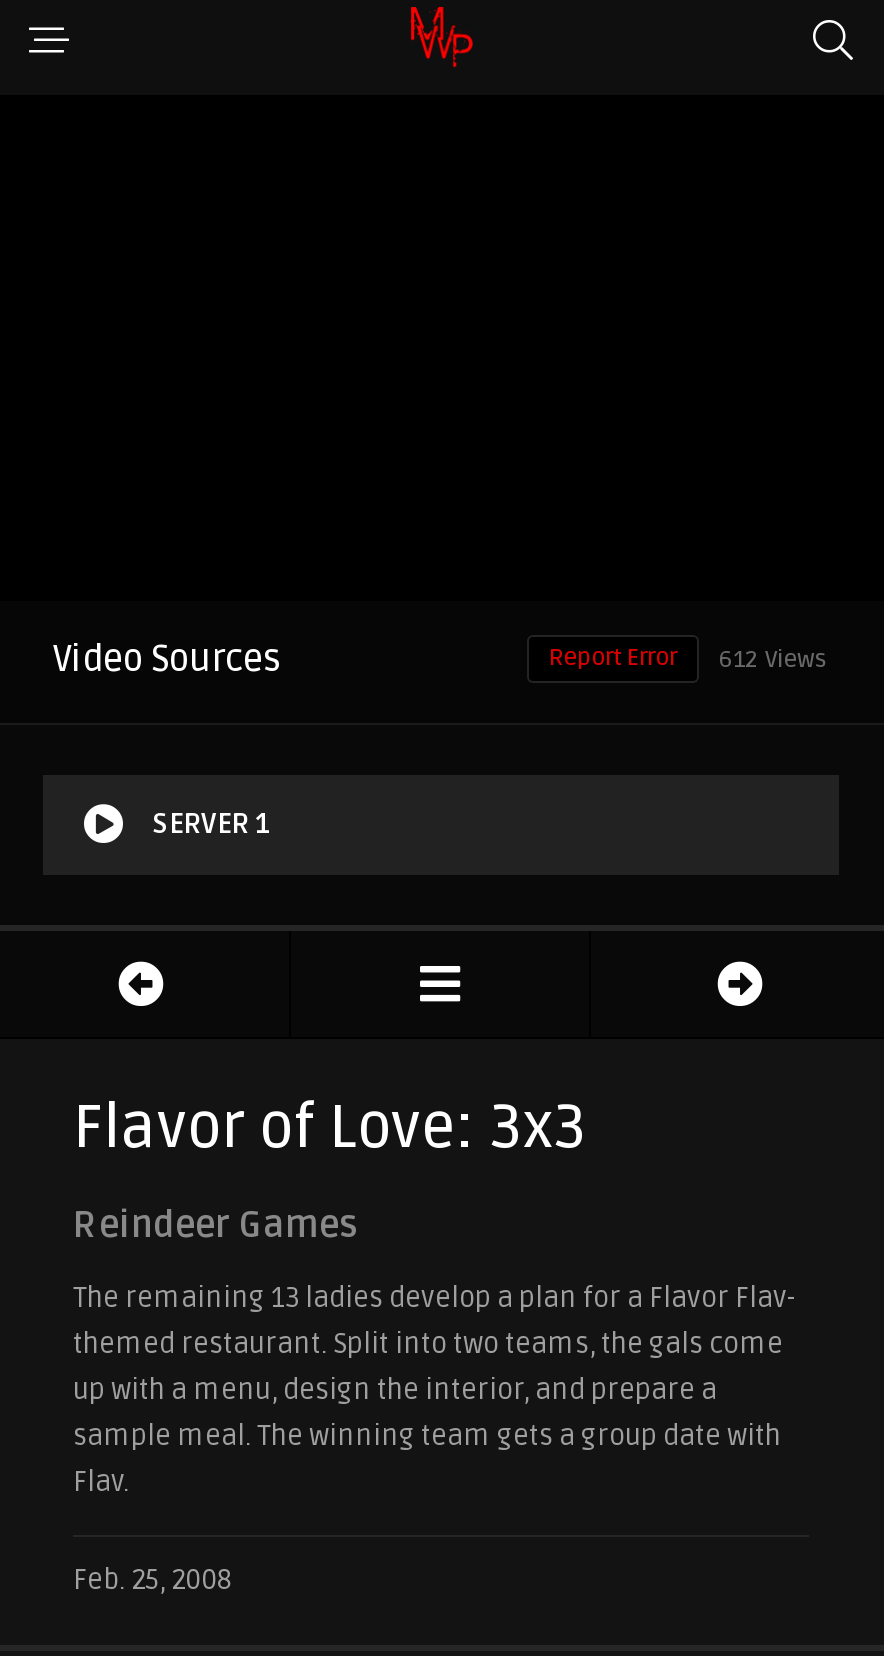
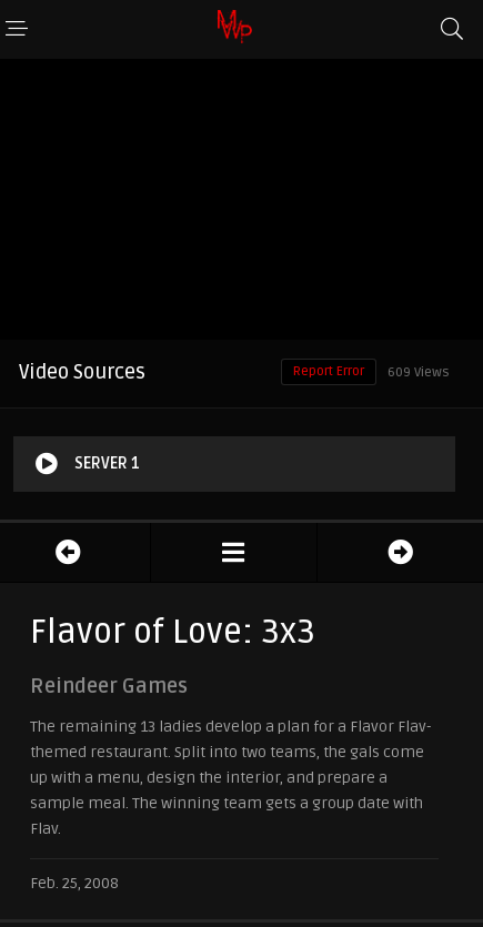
[549,643,829,675] Report Error 612 Views -> [293,363,450,381] Report Error 609 Views

